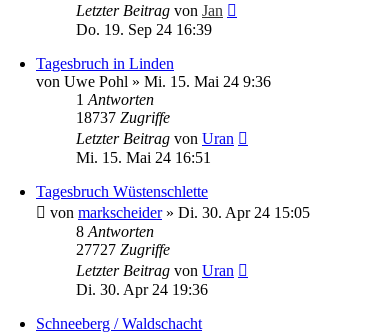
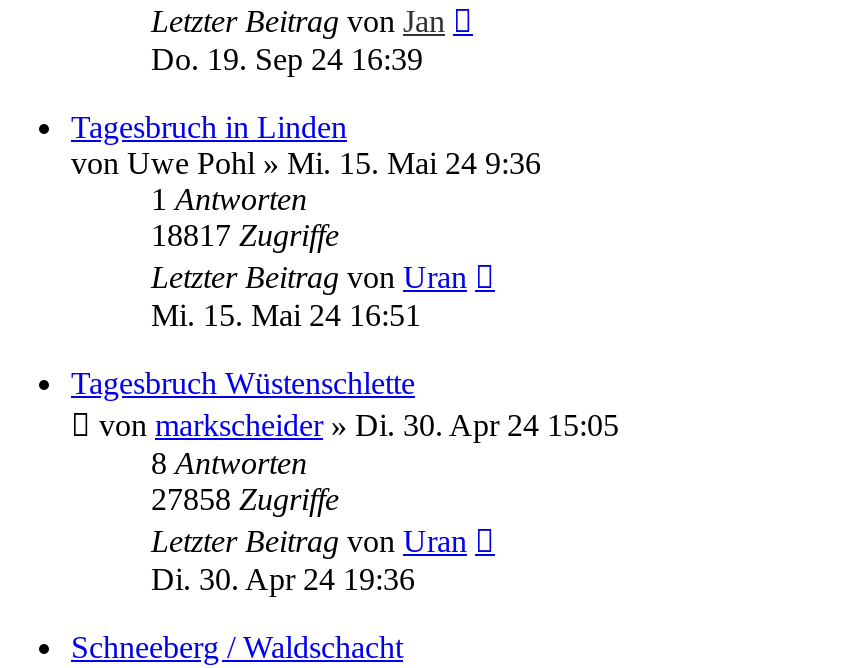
[76,109,170,126] 18737 Zugriffe -> [151,218,339,252] 18817 Zugriffe
[76,241,170,258] 27727 Zugriffe -> [151,482,339,516] 27858 Zugriffe

